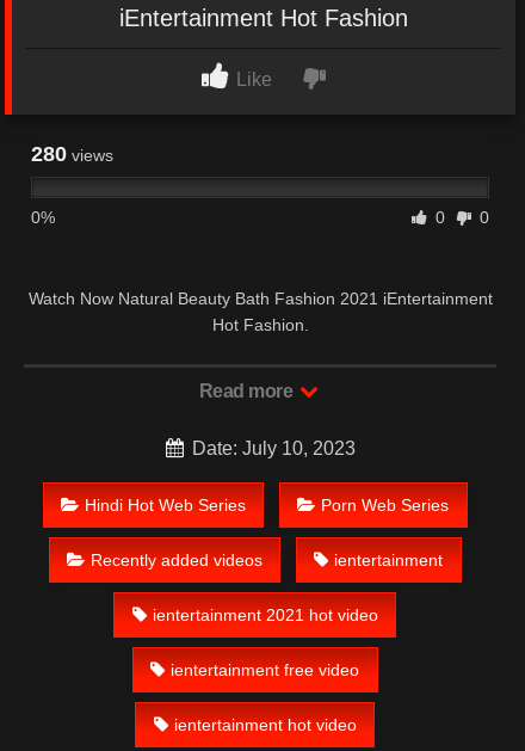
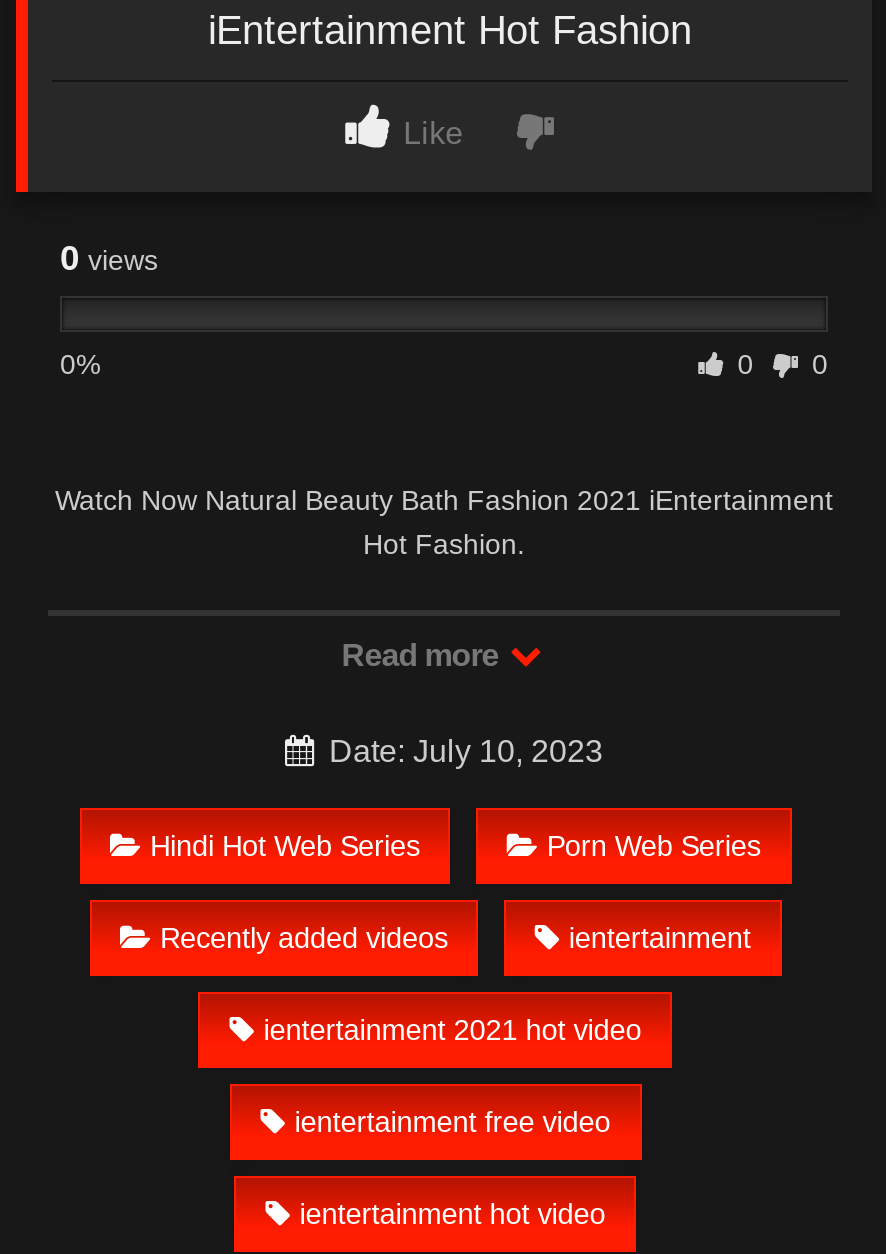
[31,143,113,166] 280 views -> [60,239,158,279] 0 views

